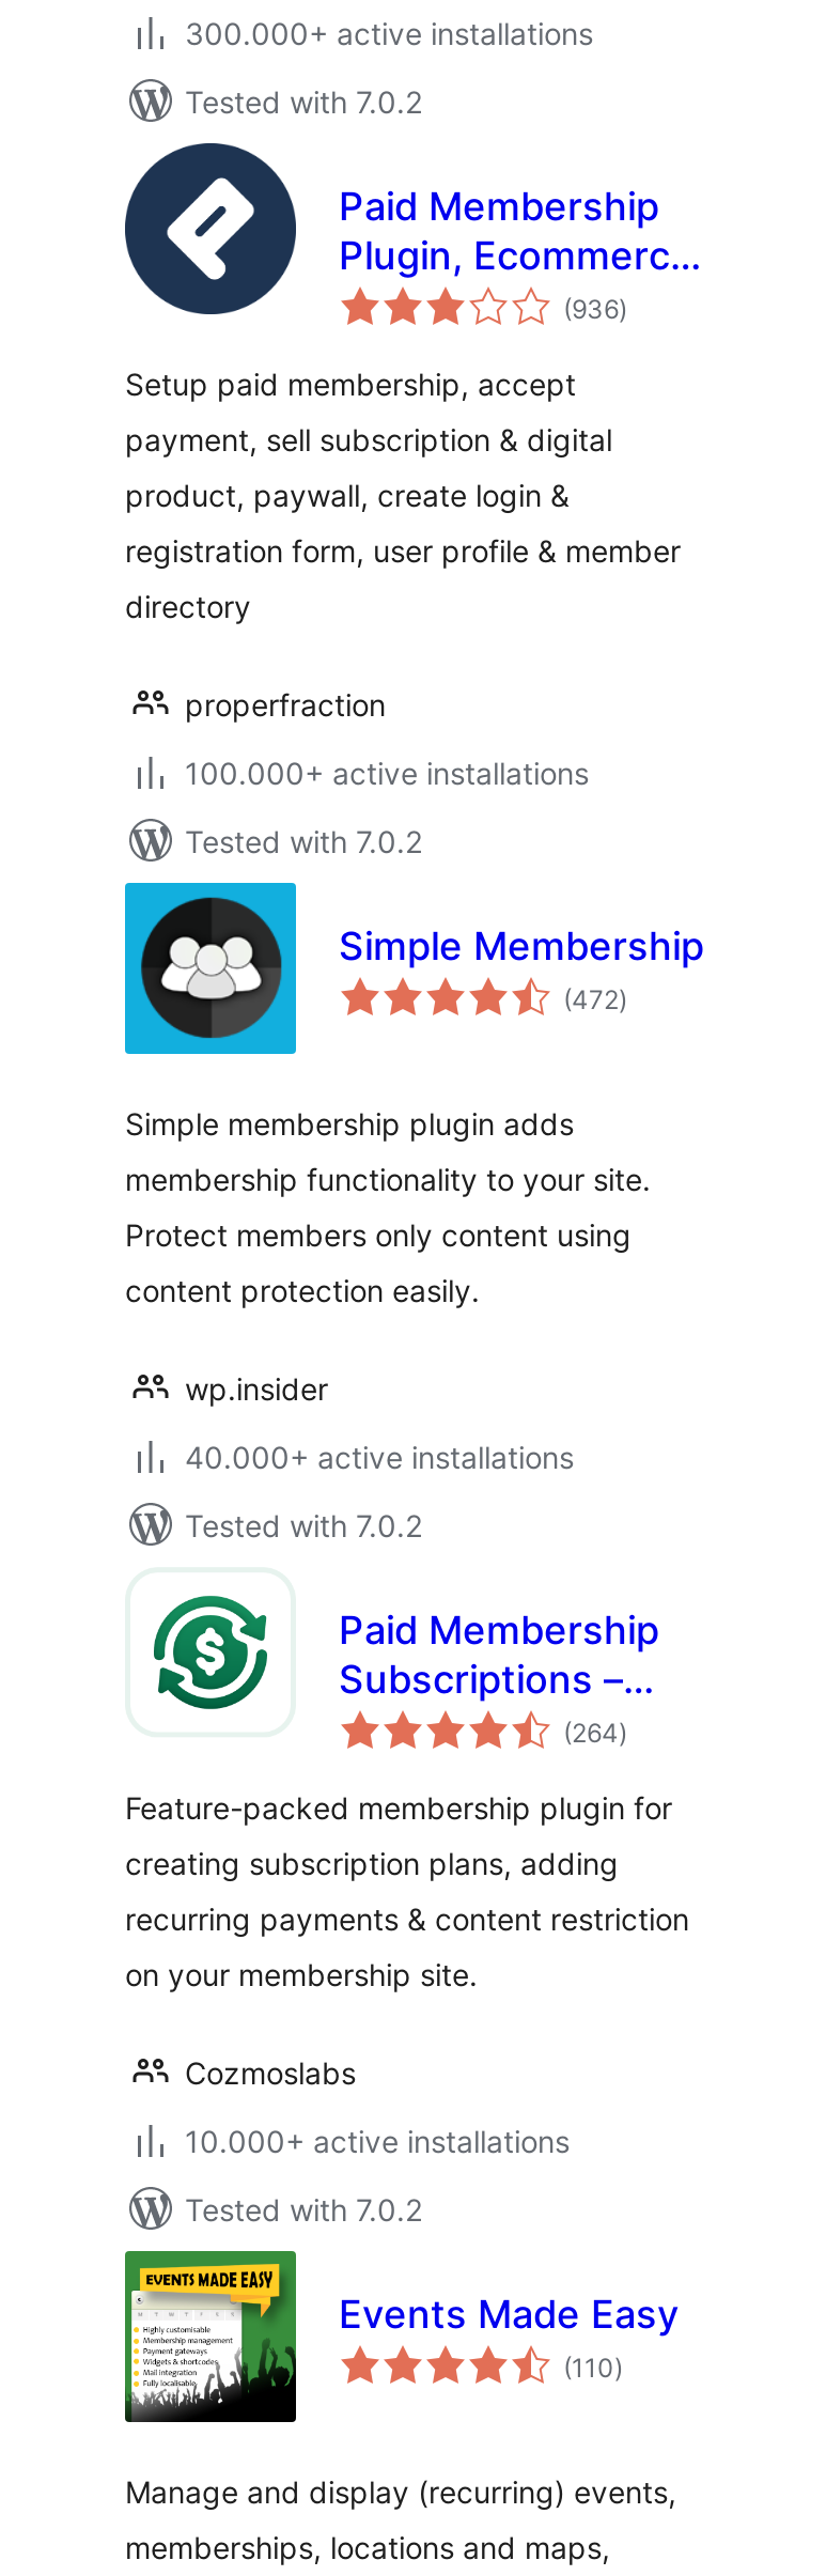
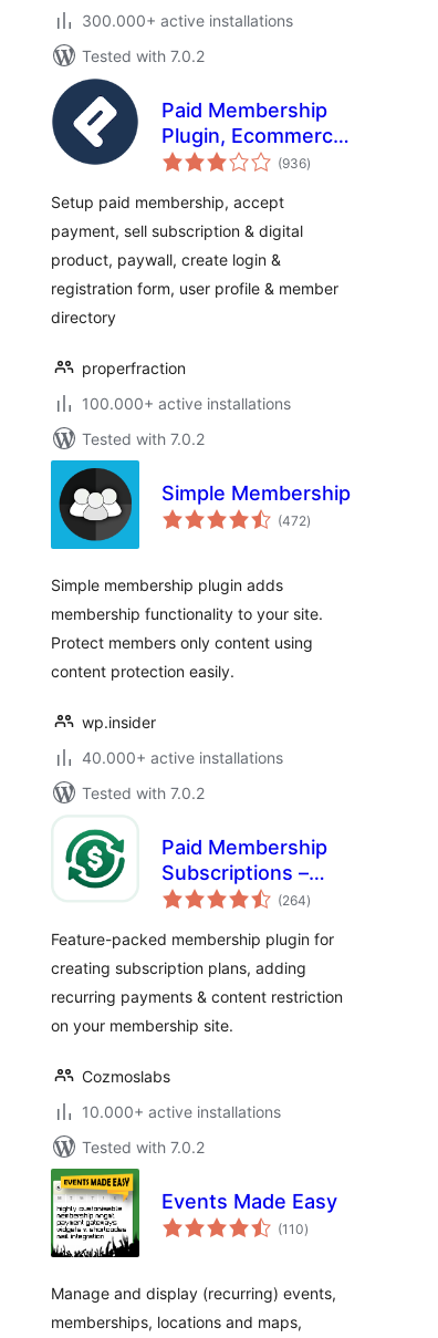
[127,2262,298,2422] [image] -> [53,1173,140,1257] [image]

